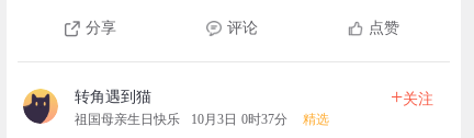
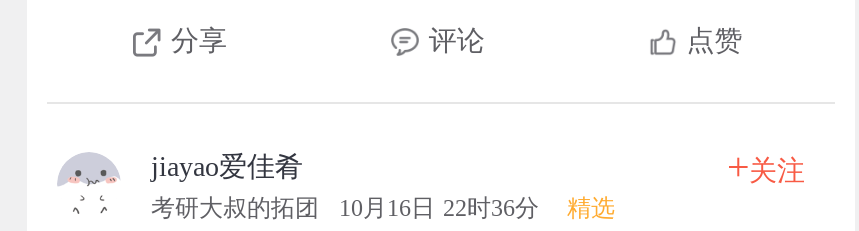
[22,88,287,127] [image] | 转角遇到猫 | 祖国母亲生日快乐 | 10月3日 0时37分 -> [57,150,539,222] [image] | jiayao爱佳肴 | 考研大叔的拓团 | 10月16日 22时36分

